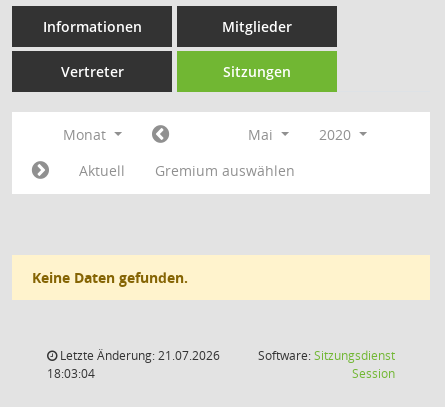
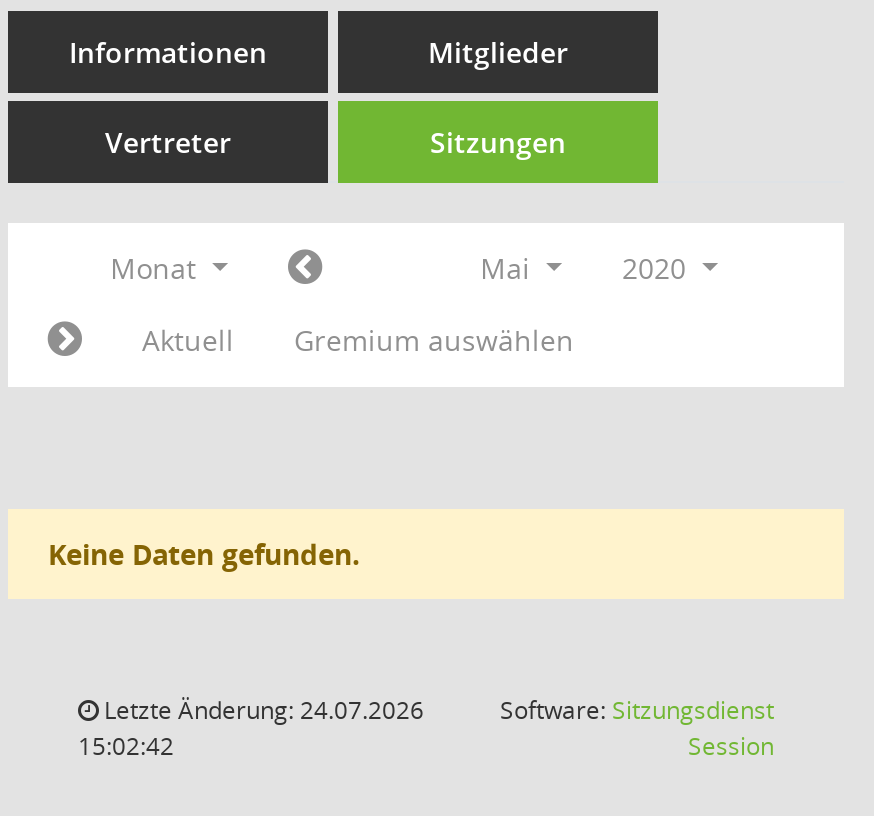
[57,347,220,364] Letzte Änderung: 21.07.2026 -> [98,693,424,727] Letzte Änderung: 24.07.2026
[47,365,95,382] 18:03:04 -> [78,729,174,763] 15:02:42

